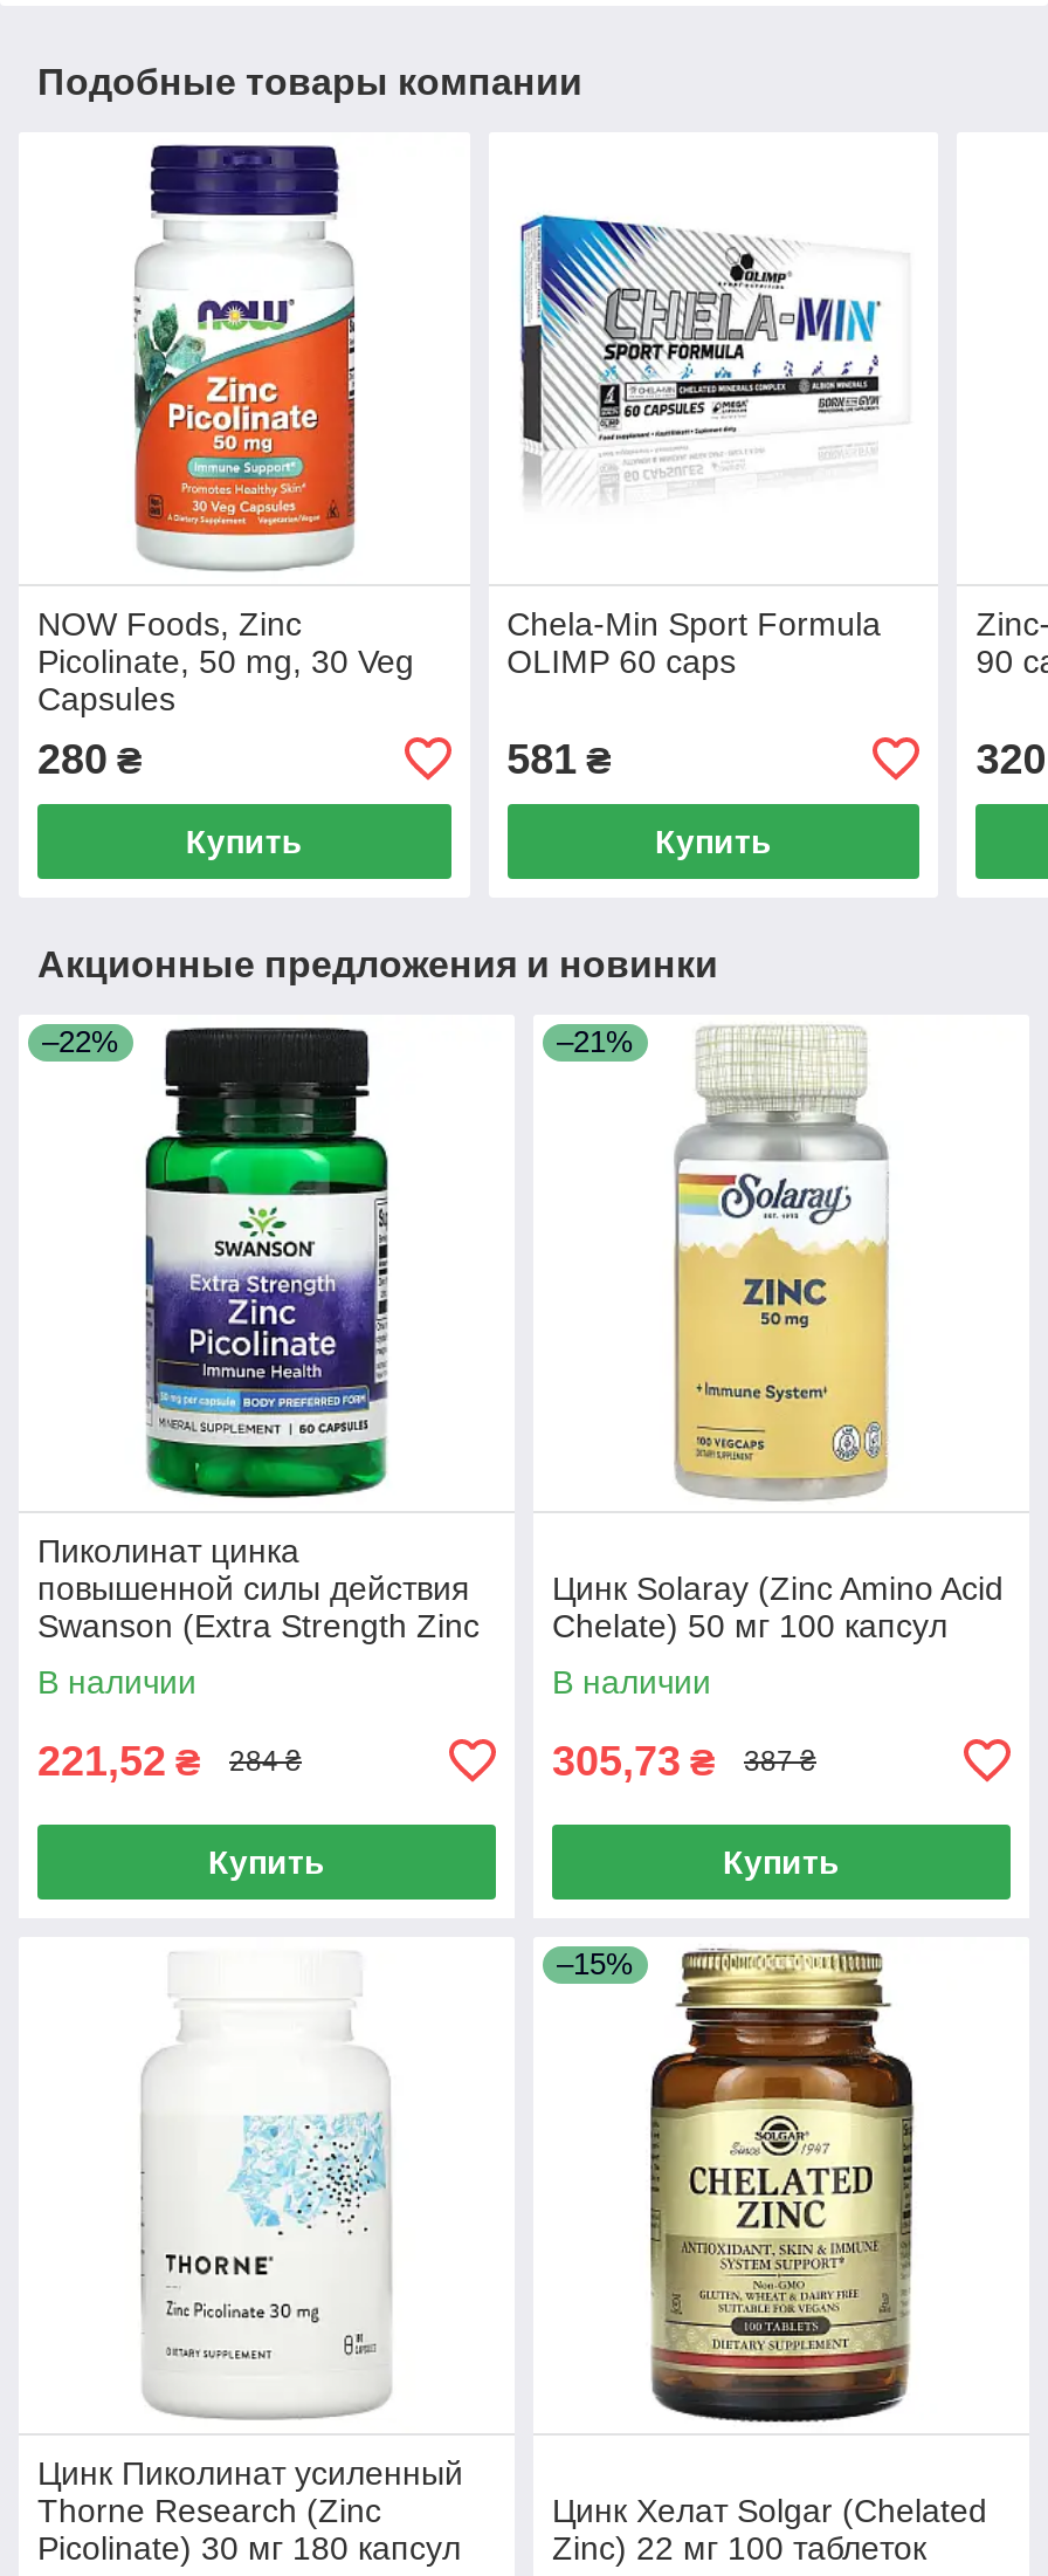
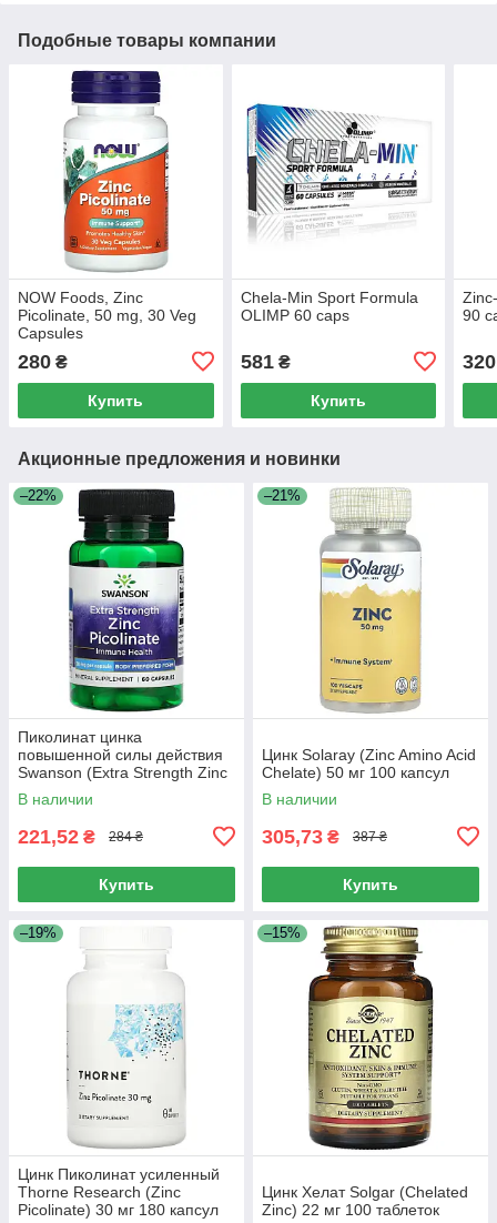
none -> [20,924,57,941] –19%

